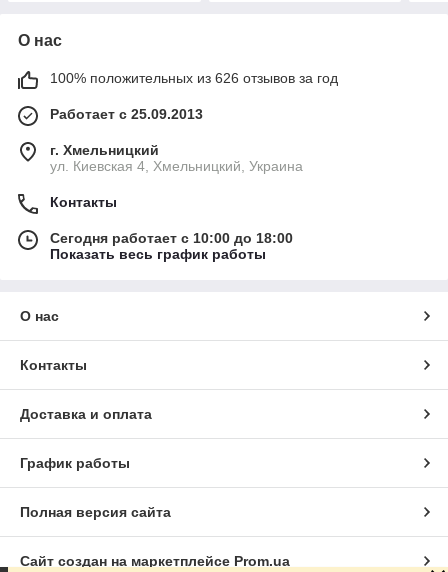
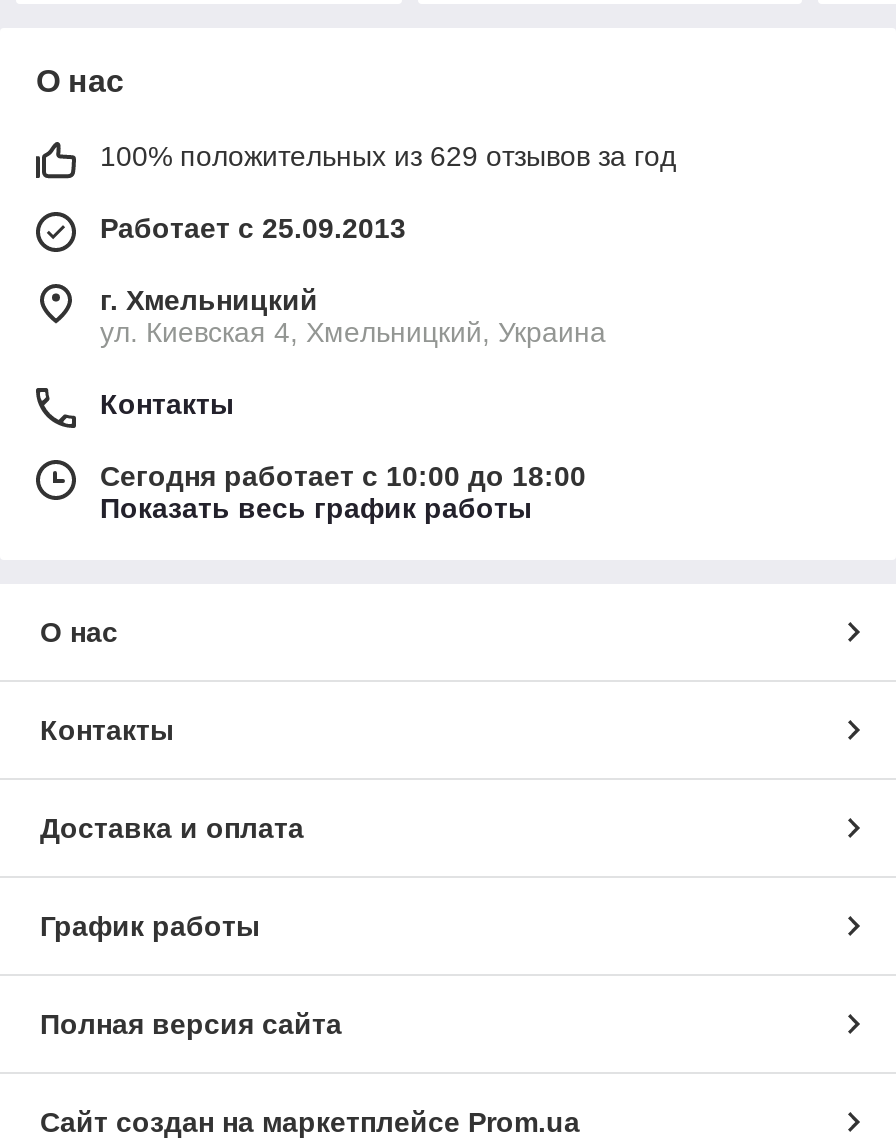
[50,70,338,86] 100% положительных из 626 отзывов за год -> [100,141,676,173] 100% положительных из 629 отзывов за год

